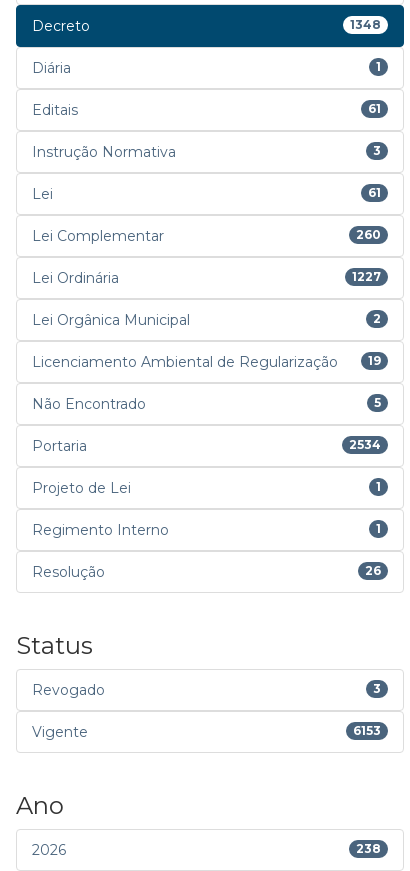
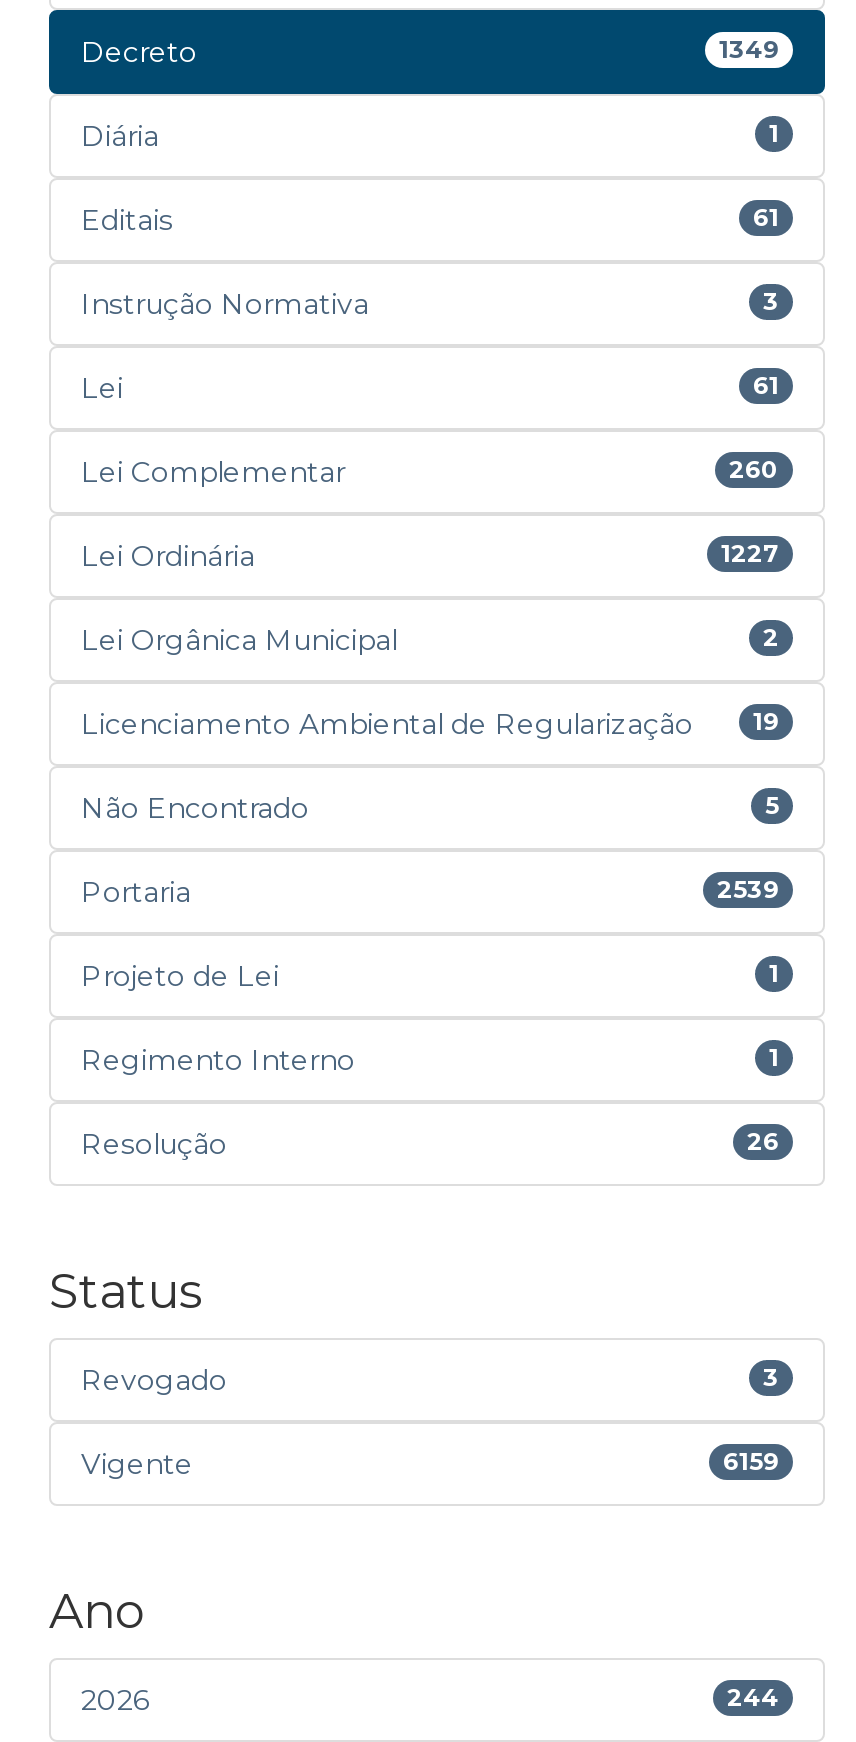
[350,17,381,32] 1348 -> [719,34,779,64] 1349
[349,437,381,452] 2534 -> [717,874,779,904] 2539
[353,723,381,738] 6153 -> [723,1446,779,1476] 6159
[356,841,381,856] 238 -> [727,1682,779,1712] 244

